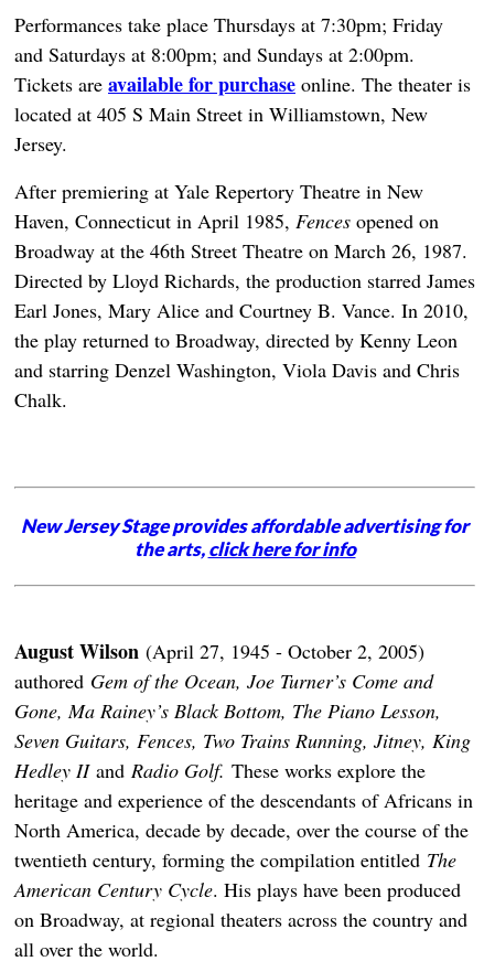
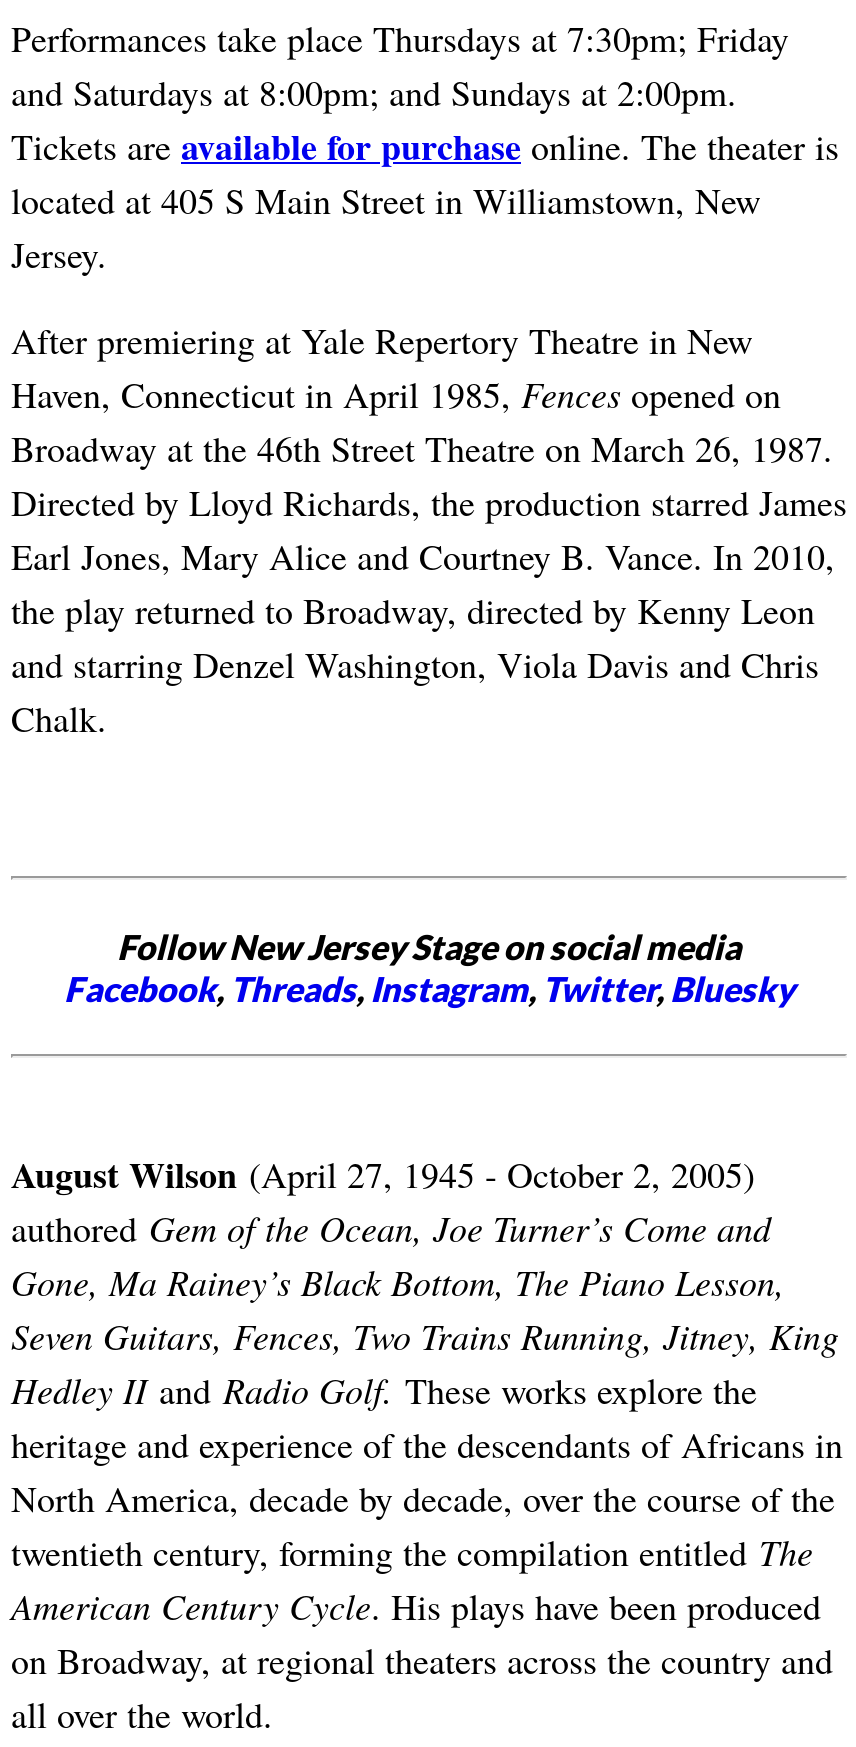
[21,514,469,560] New Jersey Stage provides affordable advertising for | the arts, click here for info -> [64,925,794,1009] Follow New Jersey Stage on social media | Facebook, Threads, Instagram, Twitter, Bluesky

